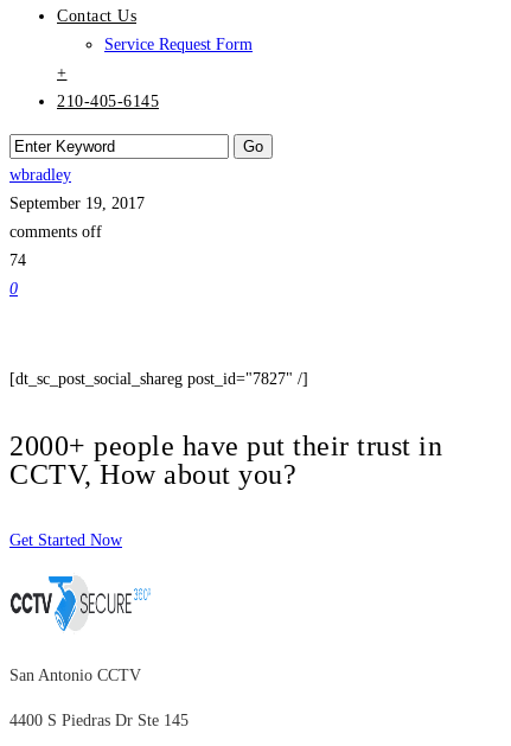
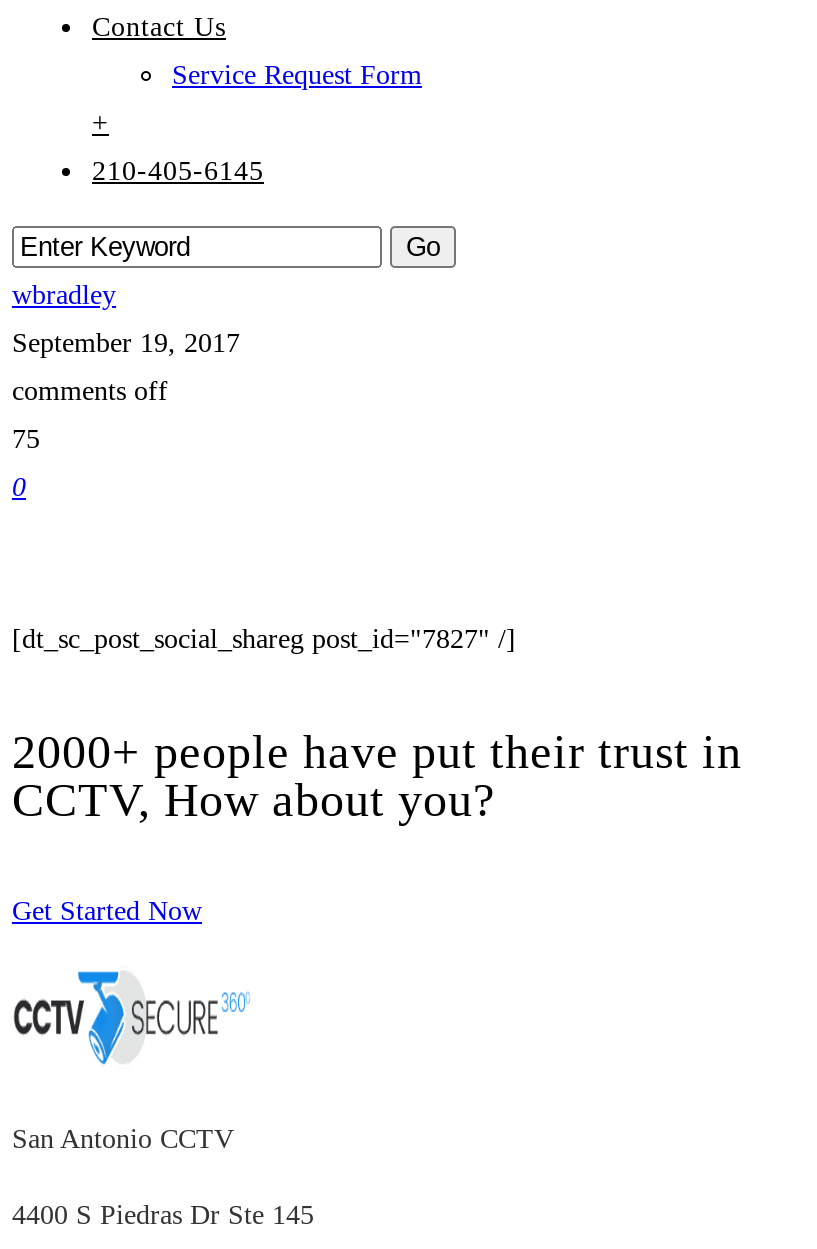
[9,251,26,269] 74 -> [12,424,40,454] 75

